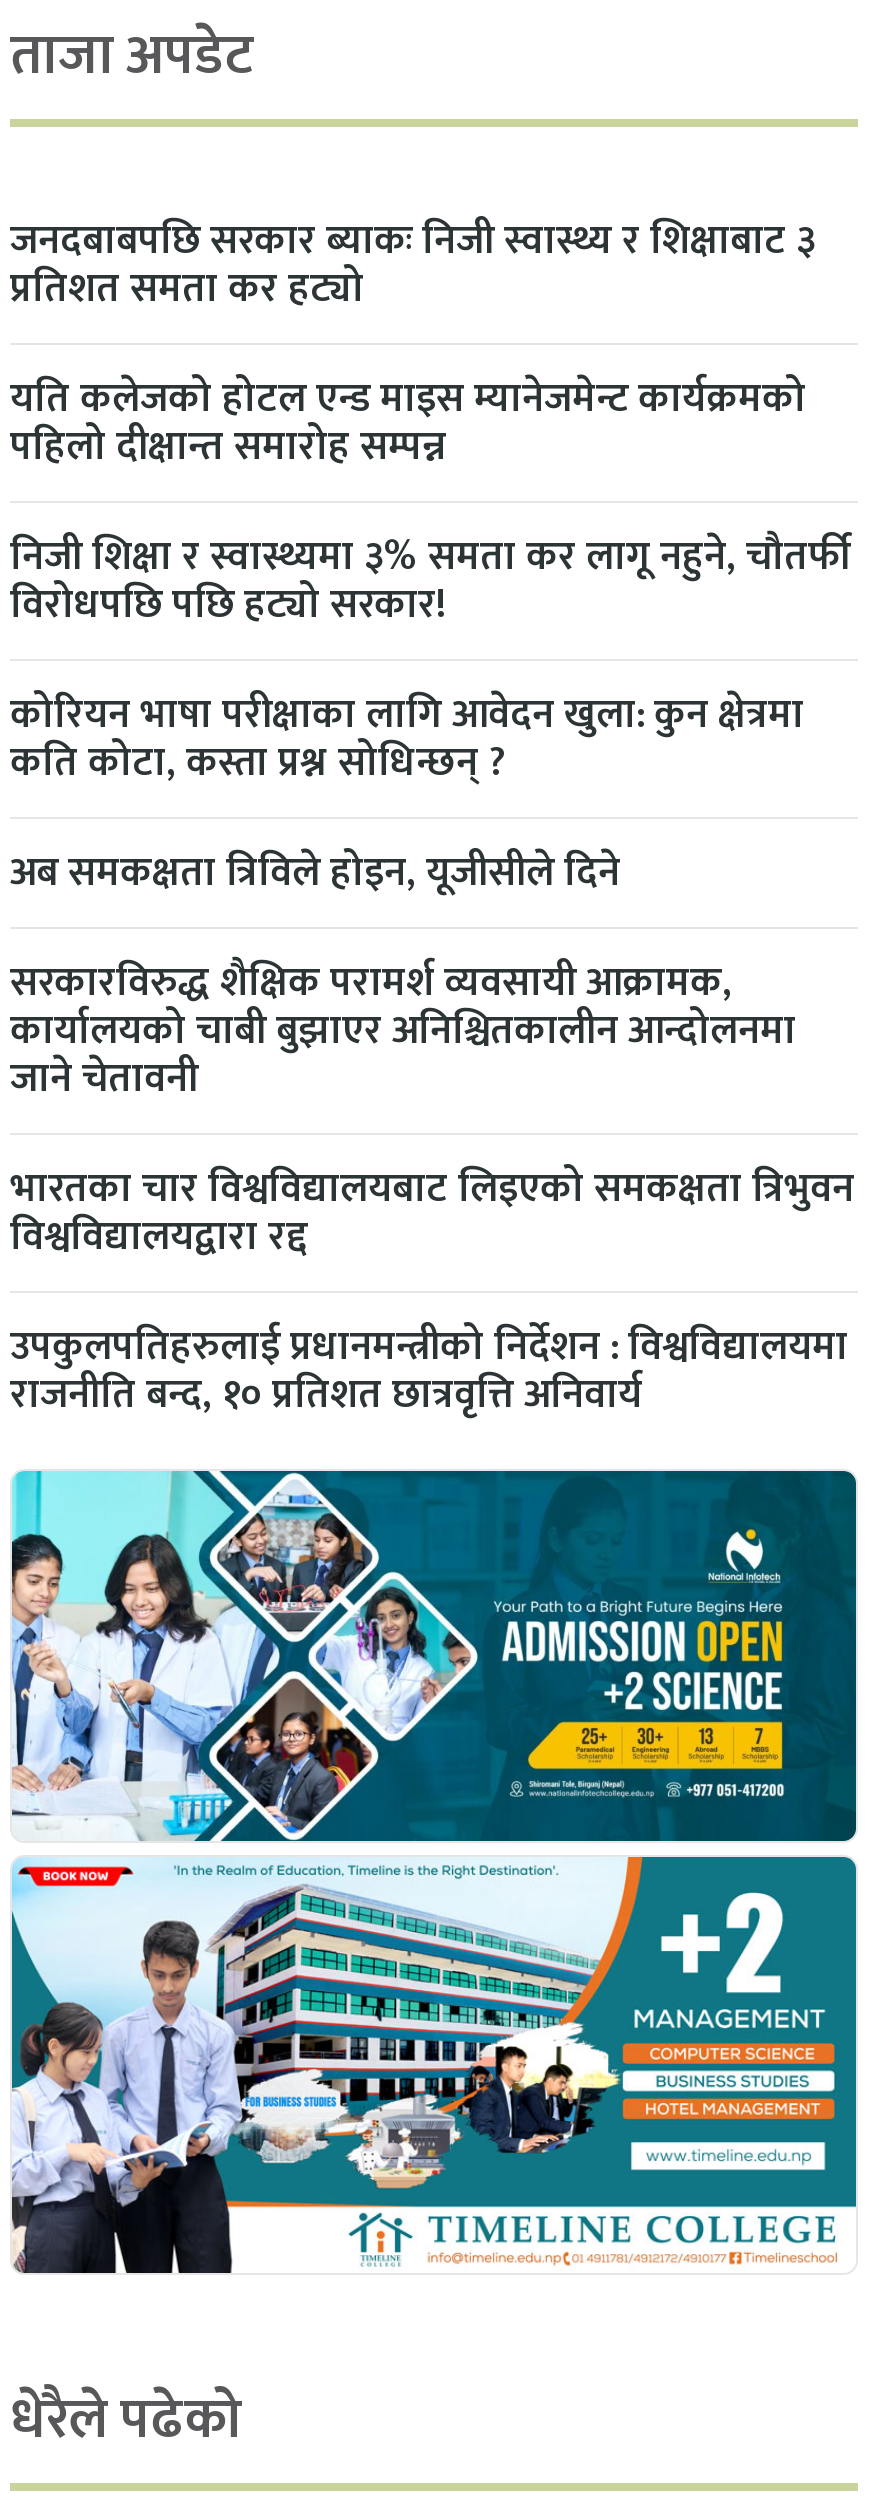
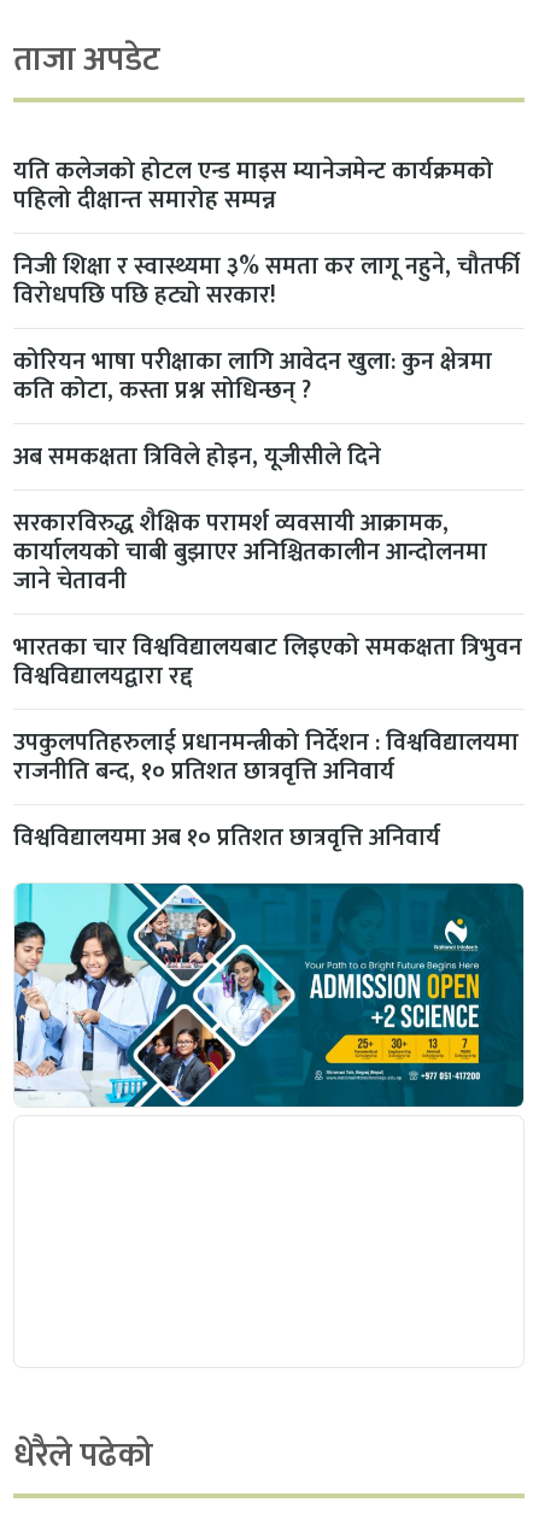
[10,207,816,323] जनदबाबपछि सरकार ब्याकः निजी स्वास्थ्य र शिक्षाबाट ३ | प्रतिशत समता कर हट्यो -> none
moved [10,365,854,1429] -> [13,151,522,792]: यति कलेजको होटल एन्ड माइस म्यानेजमेन्ट कार्यक्रमको | पहिलो दीक्षान्त समारोह सम्पन्न | निजी शिक्षा र स्वास्थ्यमा ३% समता कर लागू नहुने, चौतर्फी | ... | उपकुलपतिहरुलाई प्रधानमन्त्रीको निर्देशन : विश्वविद्यालयमा | राजनीति बन्द, १० प्रतिशत छात्रवृत्ति अनिवार्य
none -> [13,817,440,858] विश्वविद्यालयमा अब १० प्रतिशत छात्रवृत्ति अनिवार्य
[10,1855,858,2275] [image] -> none

